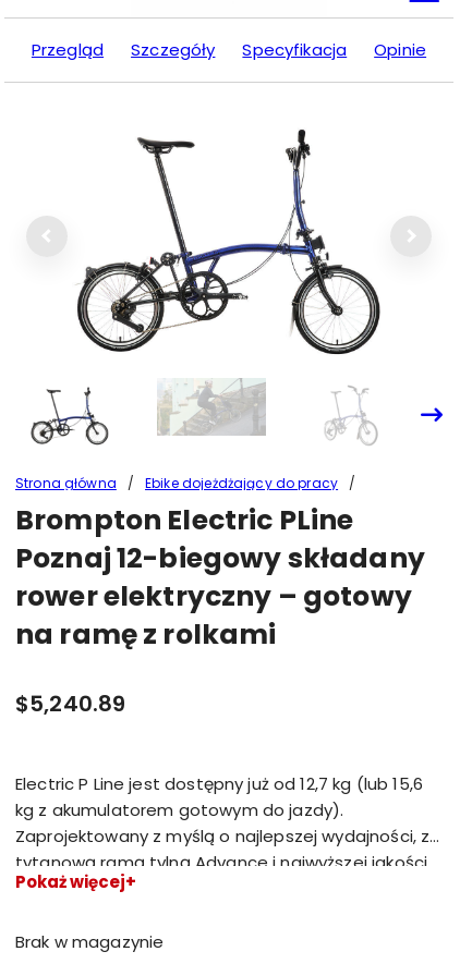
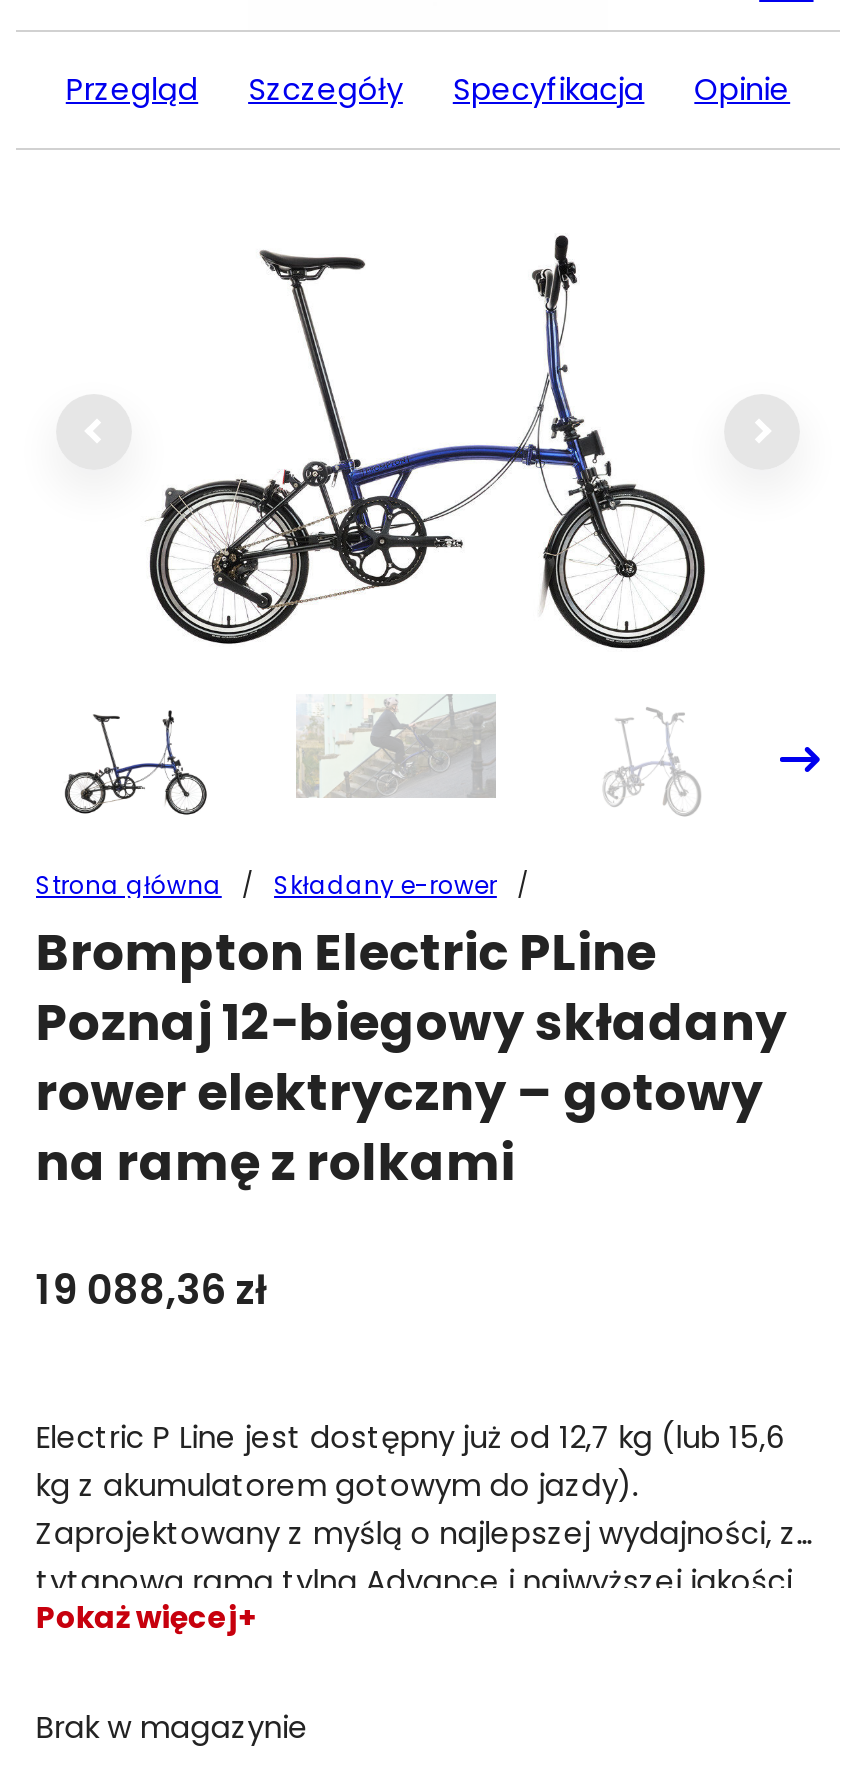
[15,474,356,492] Strona główna / Ebike dojeżdżający do pracy / -> [36,868,529,902] Strona główna / Składany e-rower /
[15,688,126,719] $5,240.89 -> [36,1262,268,1318] 19 088,36 zł

